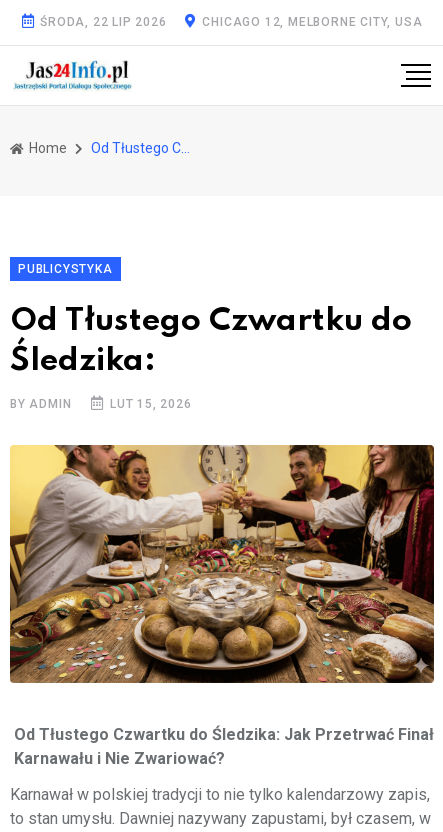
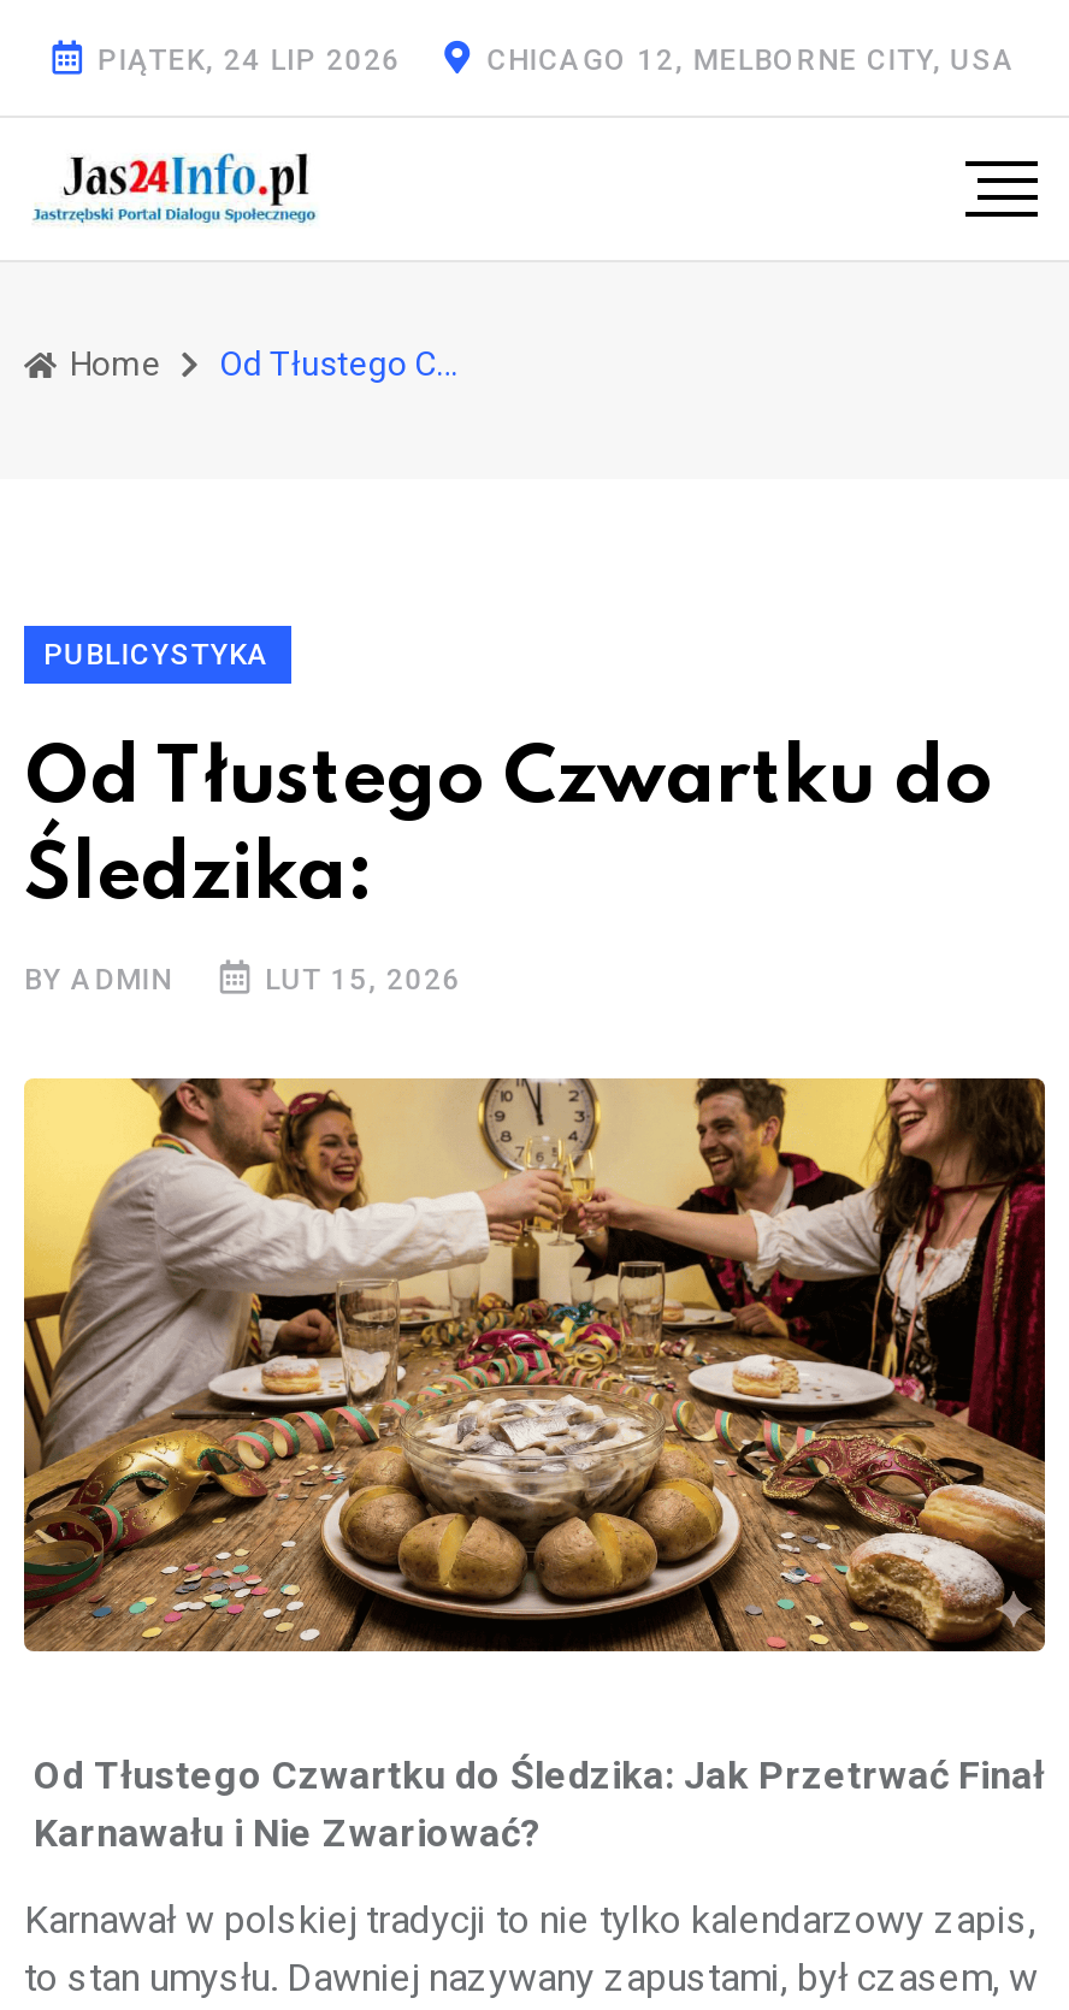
[40,15,167,29] ŚRODA, 22 LIP 2026 -> [97,43,401,77] PIĄTEK, 24 LIP 2026

